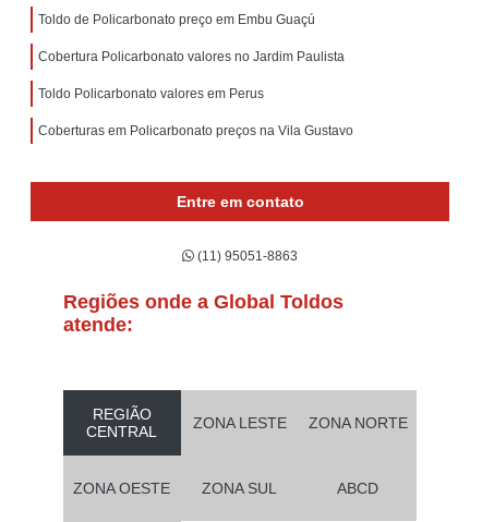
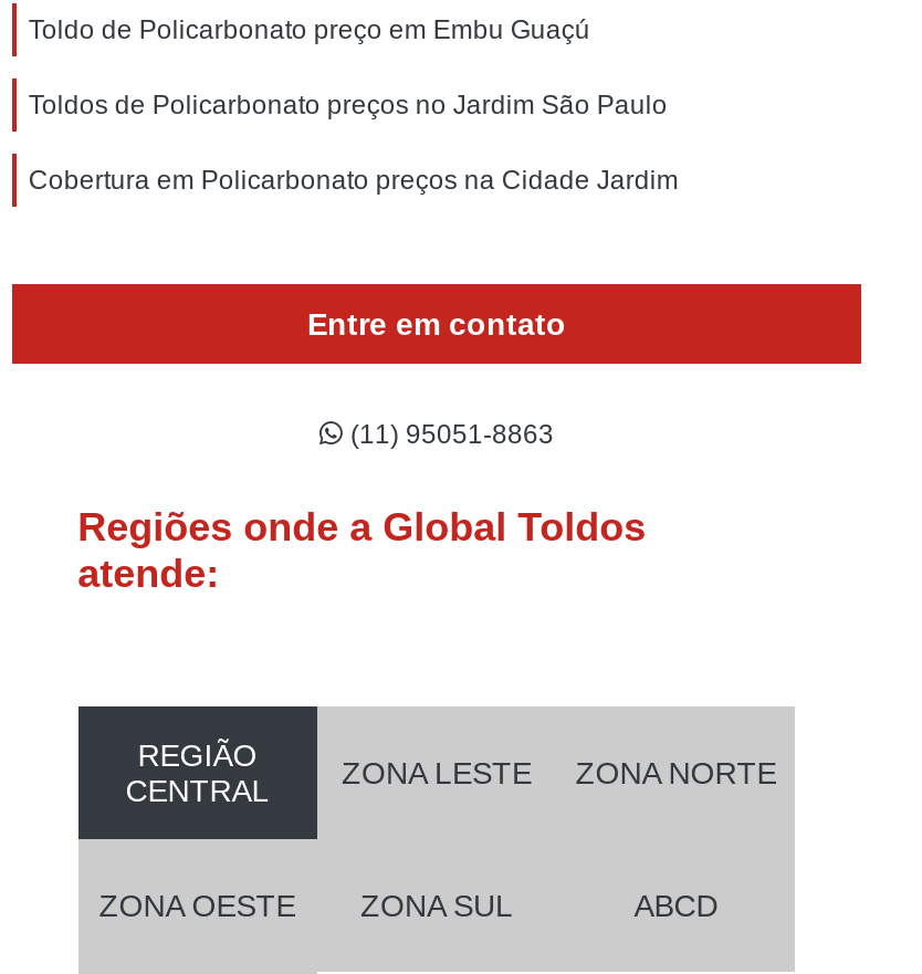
[39,49,354,138] Cobertura Policarbonato valores no Jardim Paulista | Toldo Policarbonato valores em Perus | Coberturas em Policarbonato preços na Vila Gustavo -> [29,89,679,195] Toldos de Policarbonato preços no Jardim São Paulo | Cobertura em Policarbonato preços na Cidade Jardim

